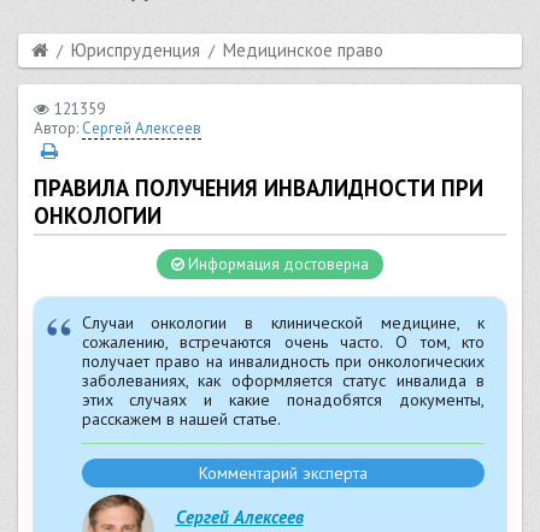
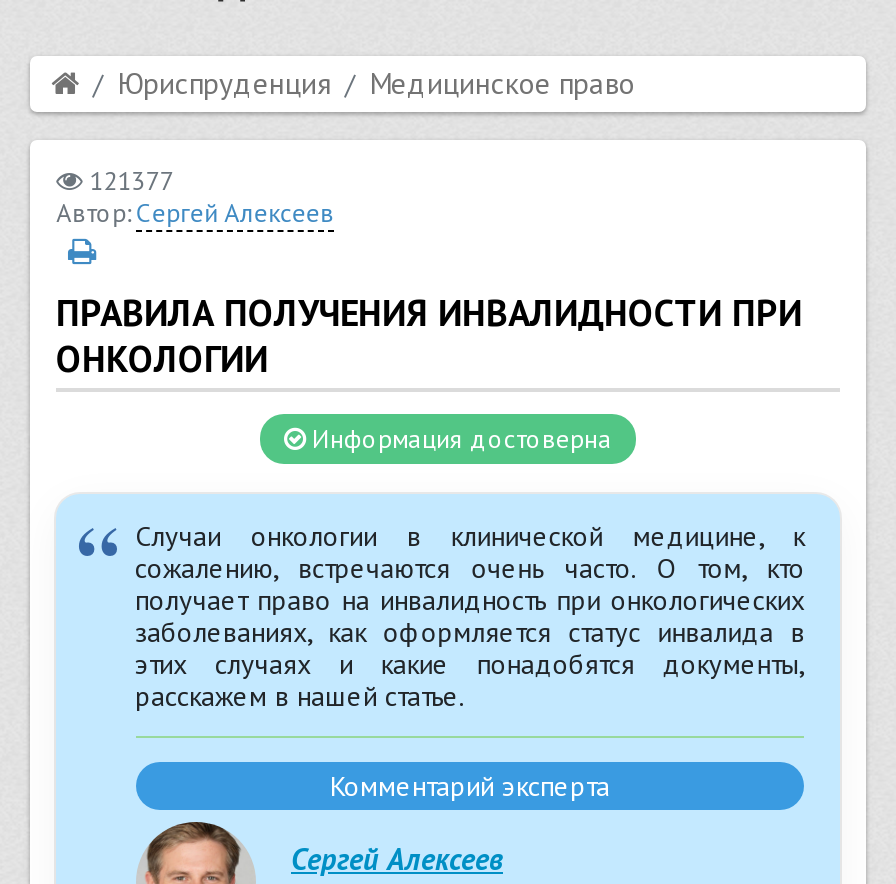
[54,99,104,119] 121359 -> [89,164,173,198] 121377

